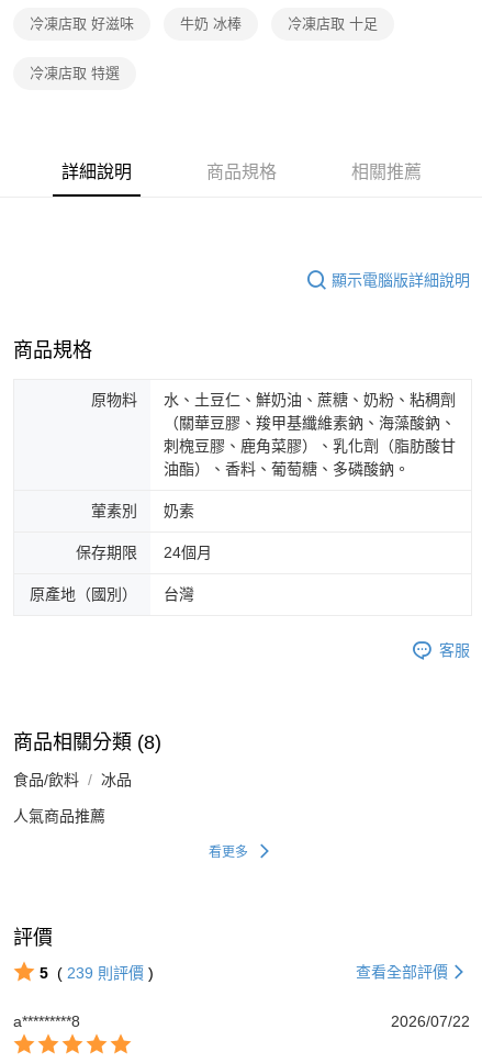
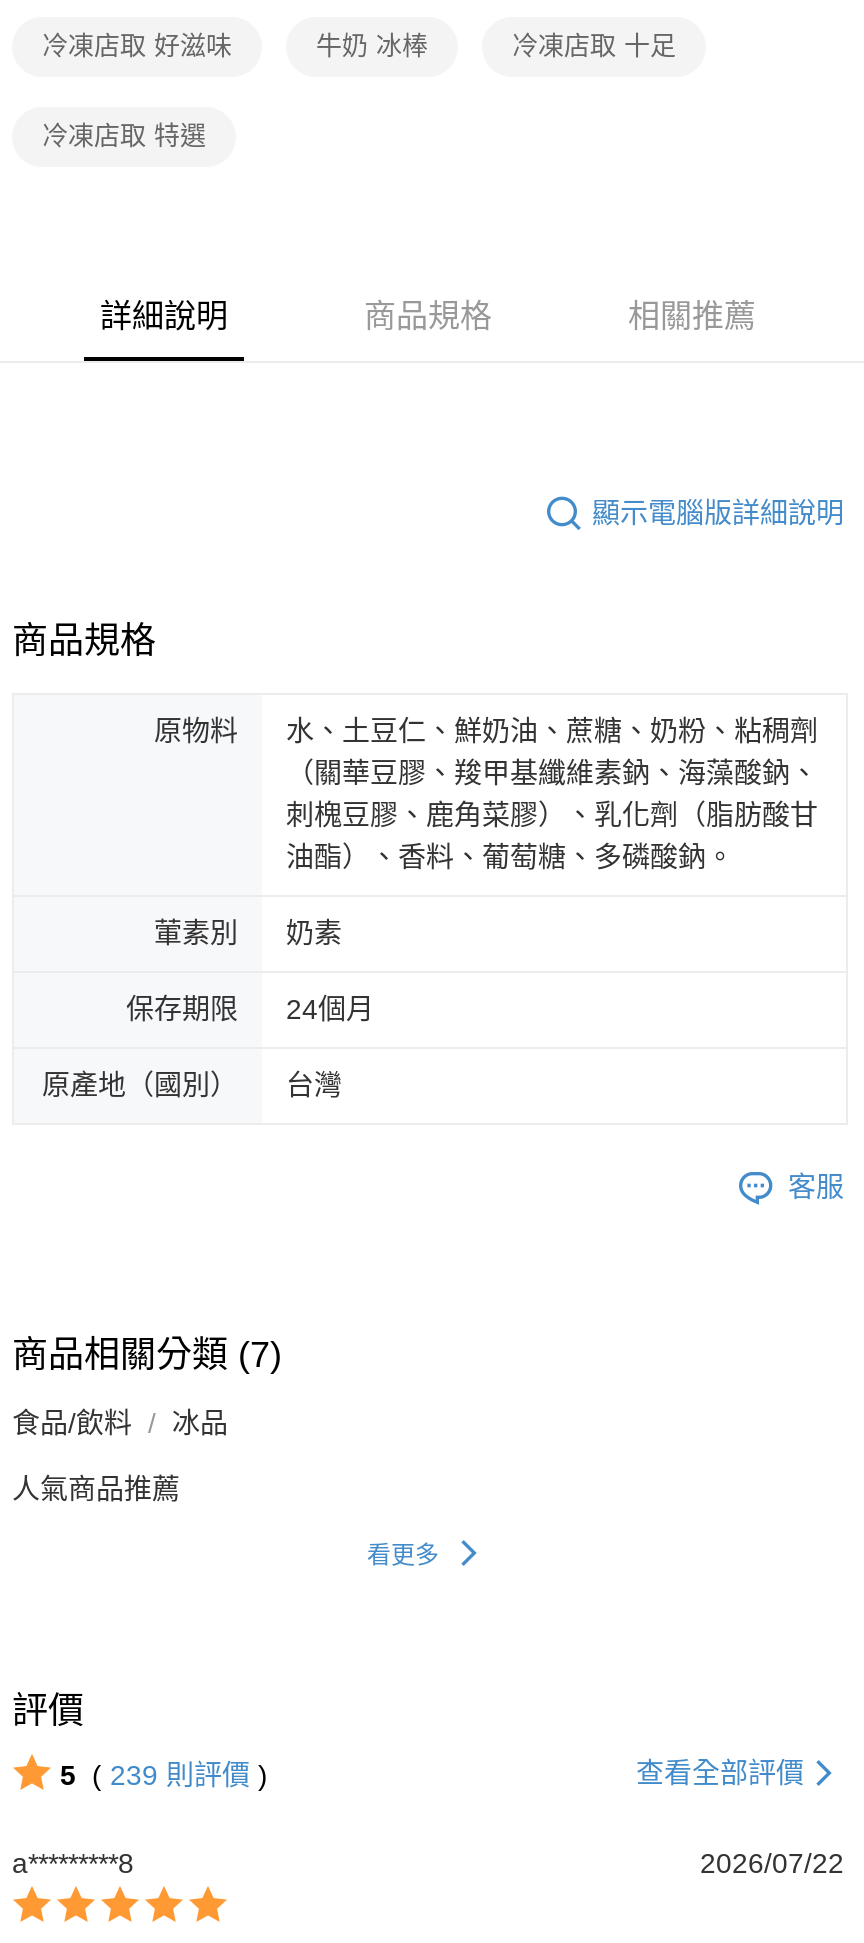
[13,731,161,753] 商品相關分類 (8) -> [12,1335,282,1375] 商品相關分類 (7)

